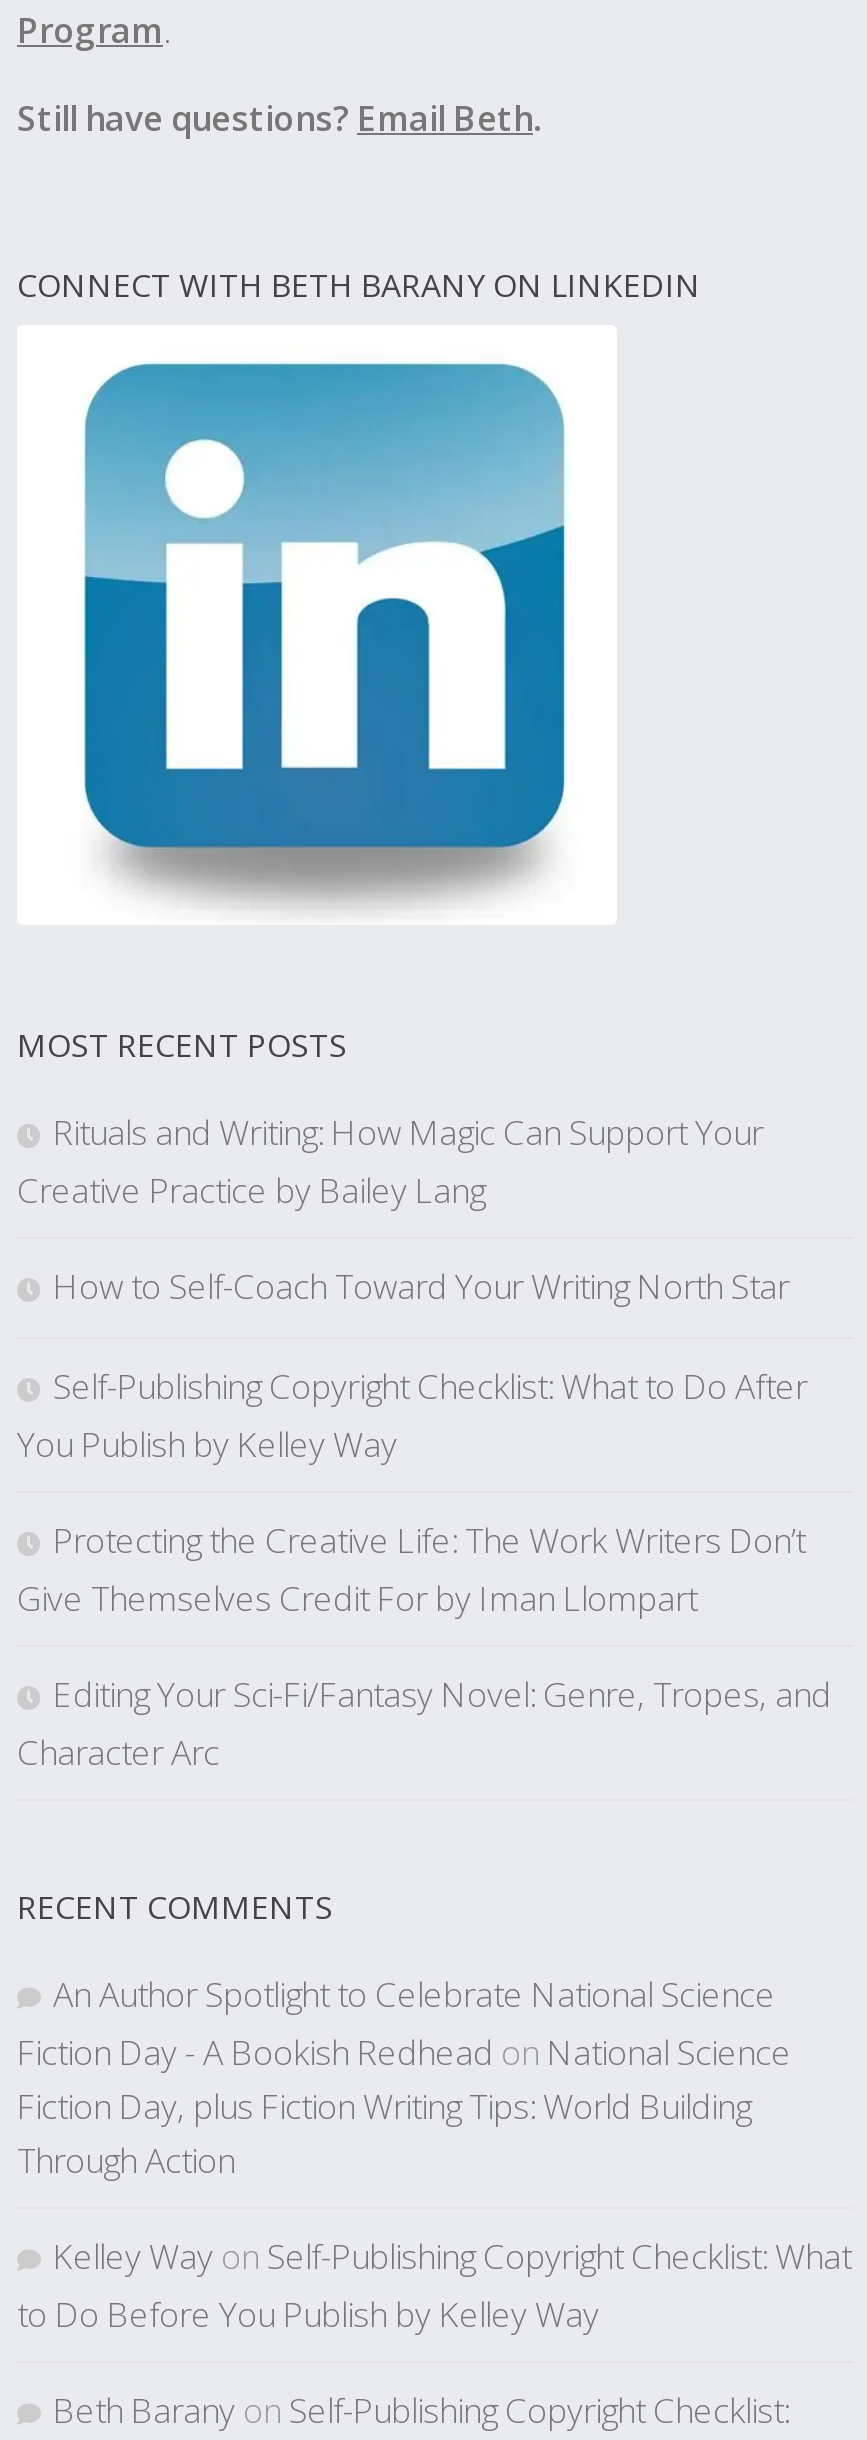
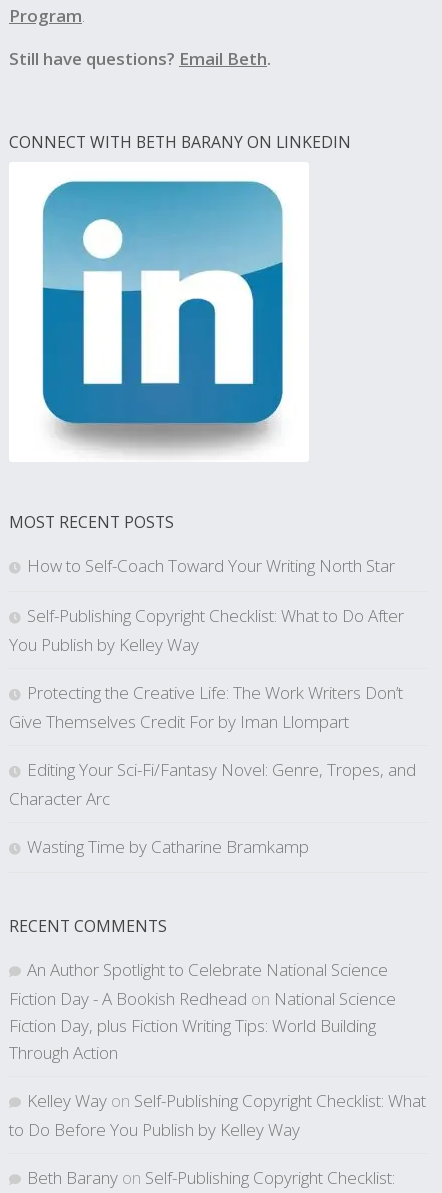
[17,1109,763,1213] Rituals and Writing: How Magic Can Support Your | Creative Practice by Bailey Lang -> none
moved [17,1263,831,1775] -> [9,554,416,810]: How to Self-Coach Toward Your Writing North Star | Self-Publishing Copyright Checklist: What to Do After | You Publish by Kelley Way | Protecting the Creative Life: The Work Writers Don’t | Give Themselves Credit For by Iman Llompart | Editing Your Sci-Fi/Fantasy Novel: Genre, Tropes, and | Character Arc
none -> [27,835,309,858] Wasting Time by Catharine Bramkamp

